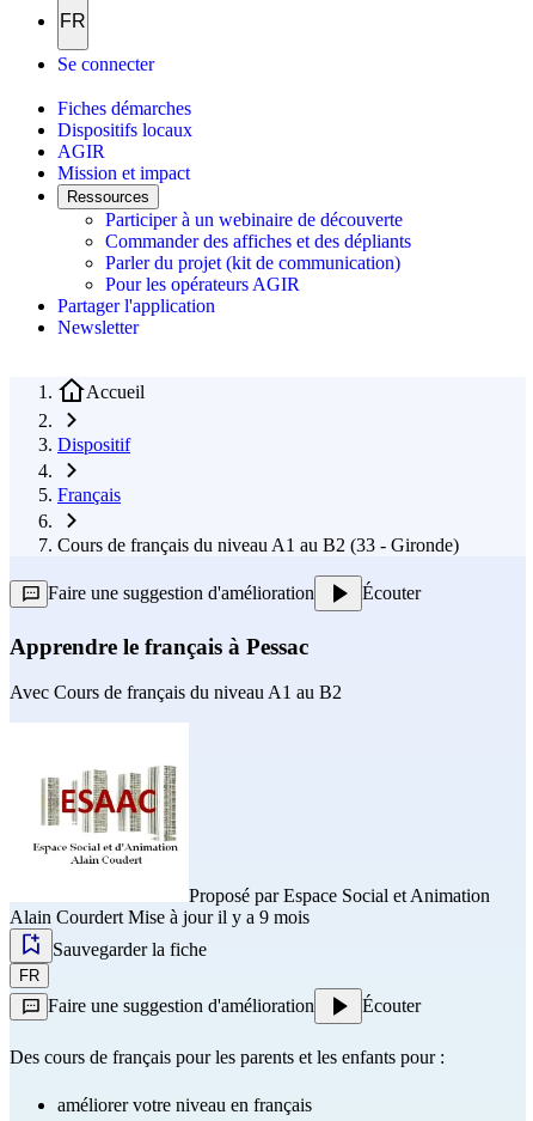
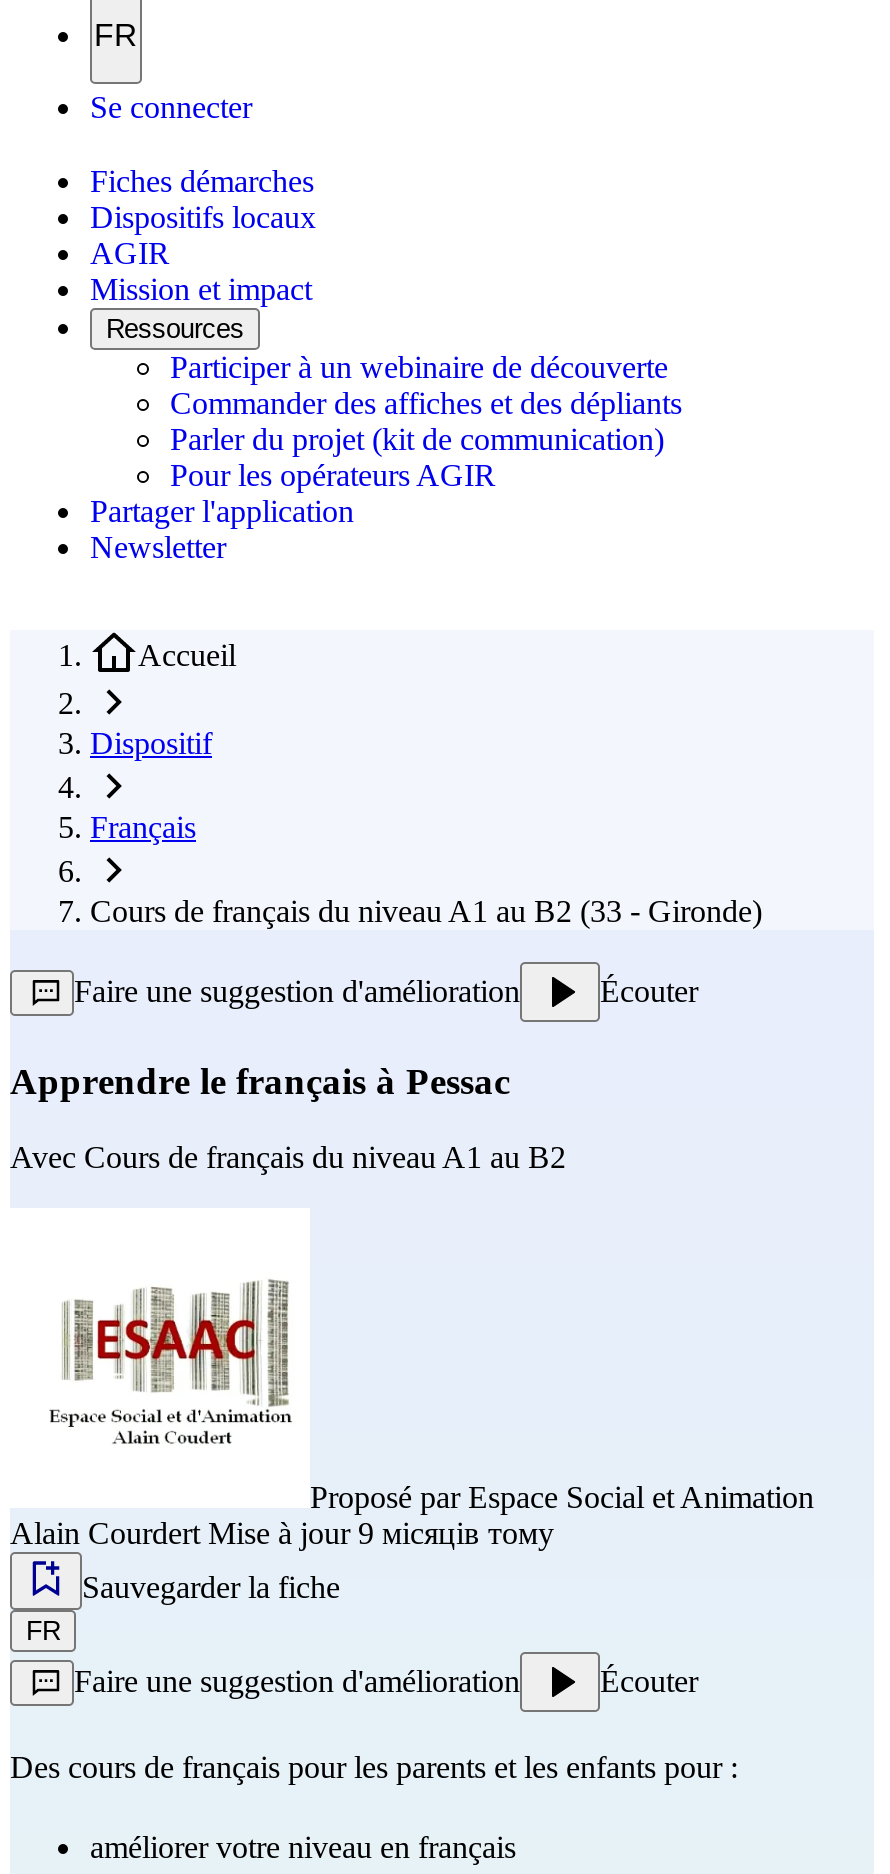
[10,907,310,928] Alain Courdert Mise à jour il y a 9 mois -> [10,1517,554,1551] Alain Courdert Mise à jour 9 місяців тому

